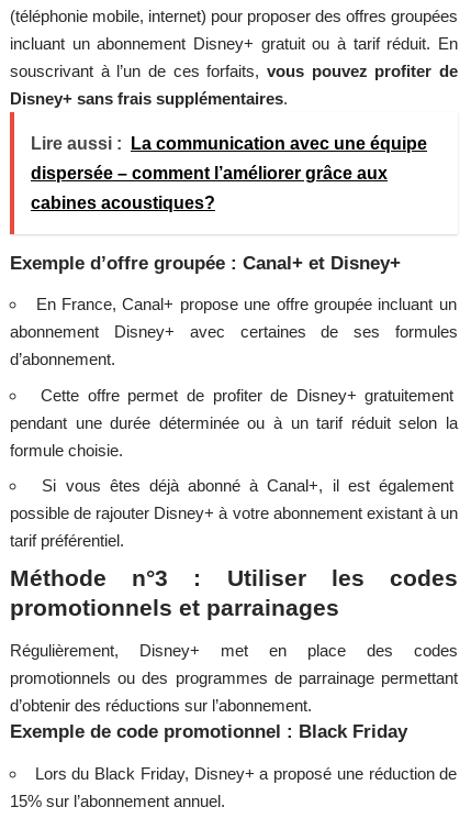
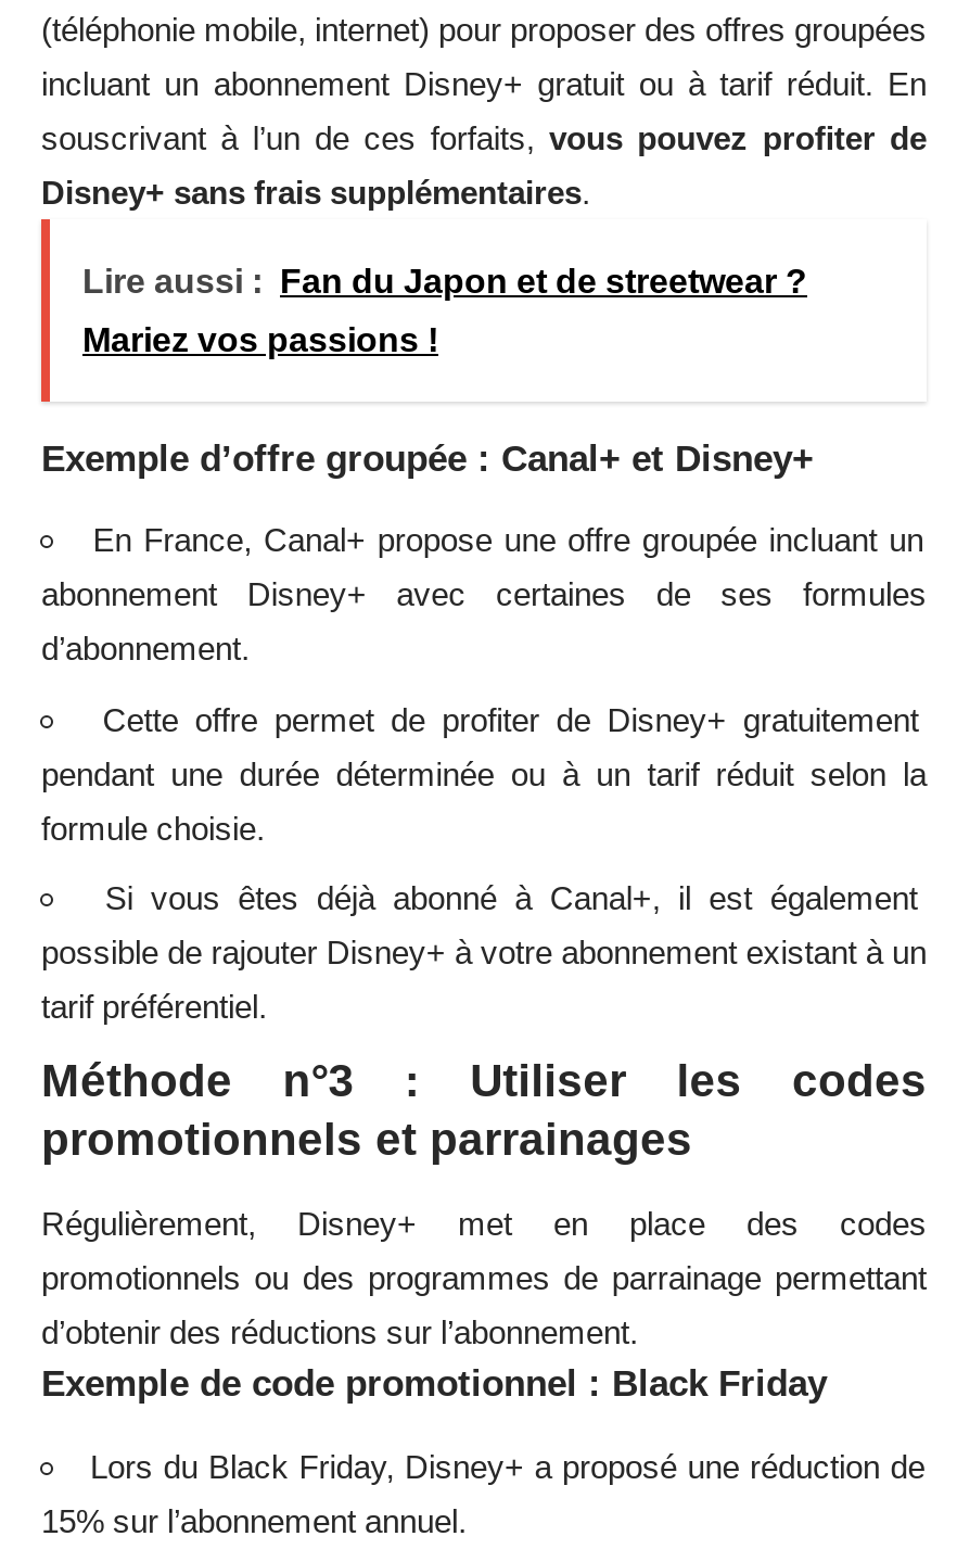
[31,134,427,212] Lire aussi : La communication avec une équipe | dispersée – comment l’améliorer grâce aux | cabines acoustiques? -> [82,262,807,357] Lire aussi : Fan du Japon et de streetwear ? | Mariez vos passions !

